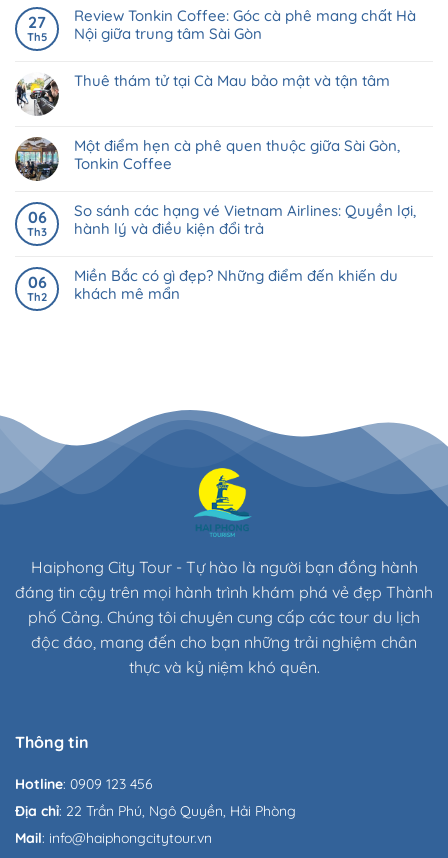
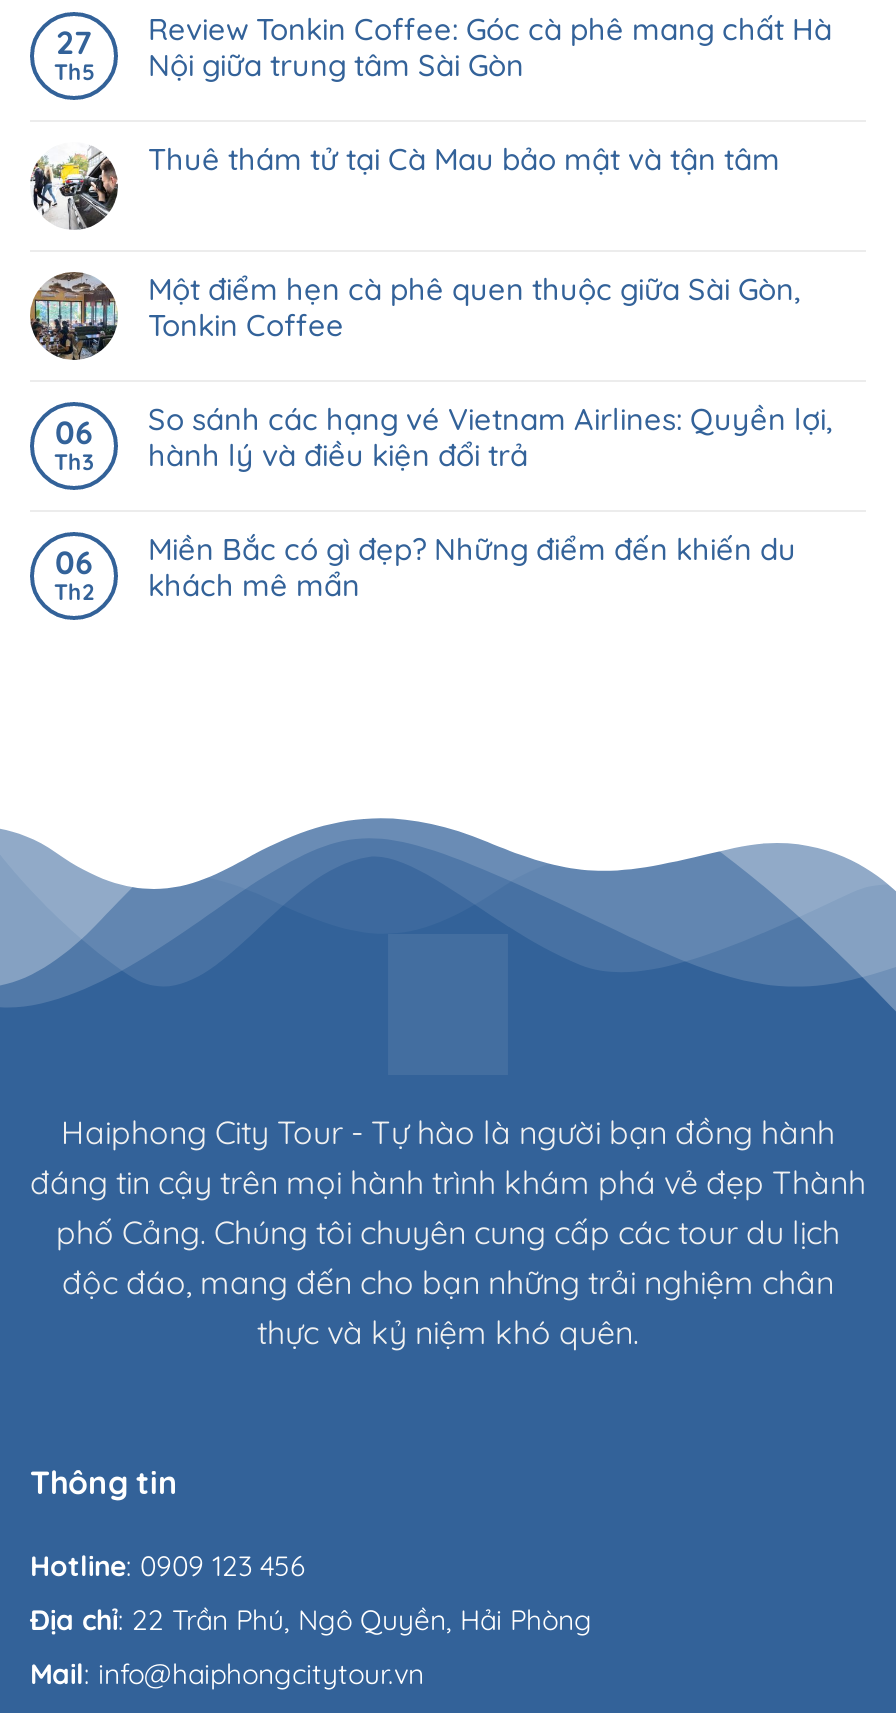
[195,467,249,536] [image] -> none

